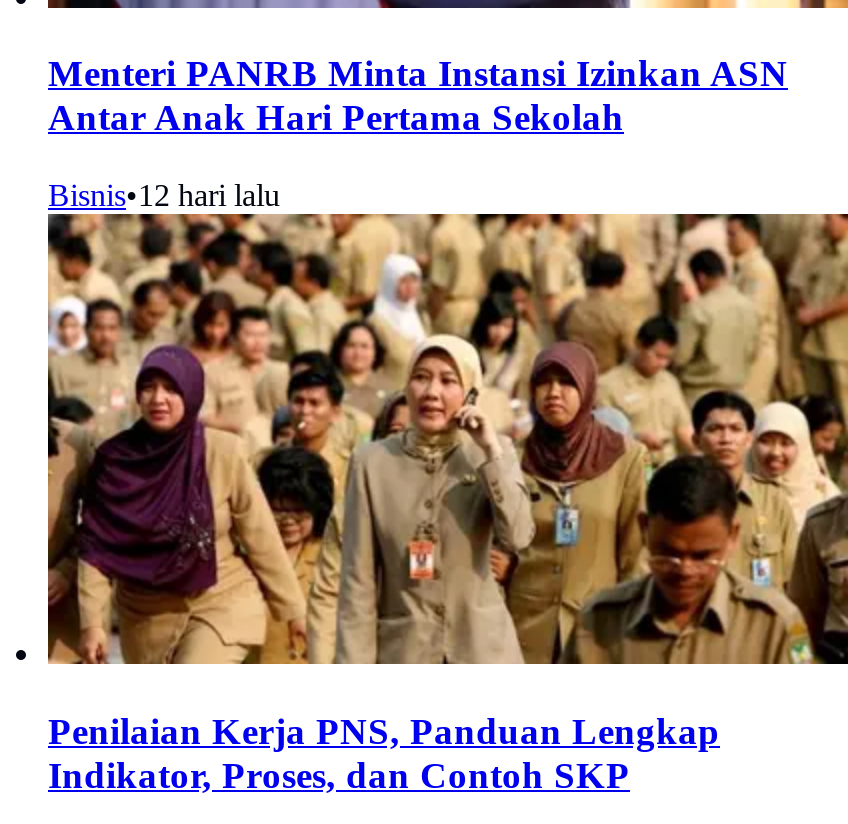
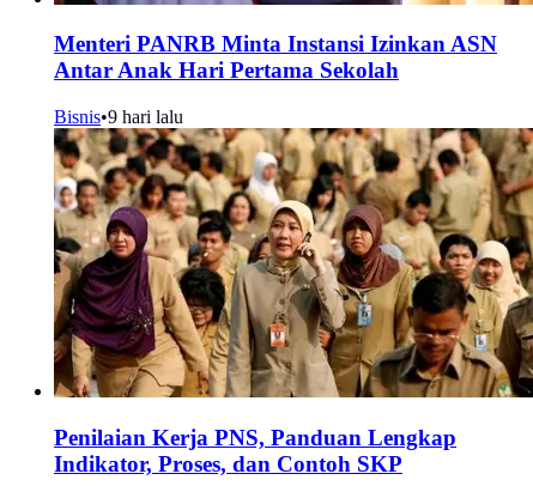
[48,178,280,212] Bisnis•12 hari lalu -> [54,107,183,127] Bisnis•9 hari lalu

